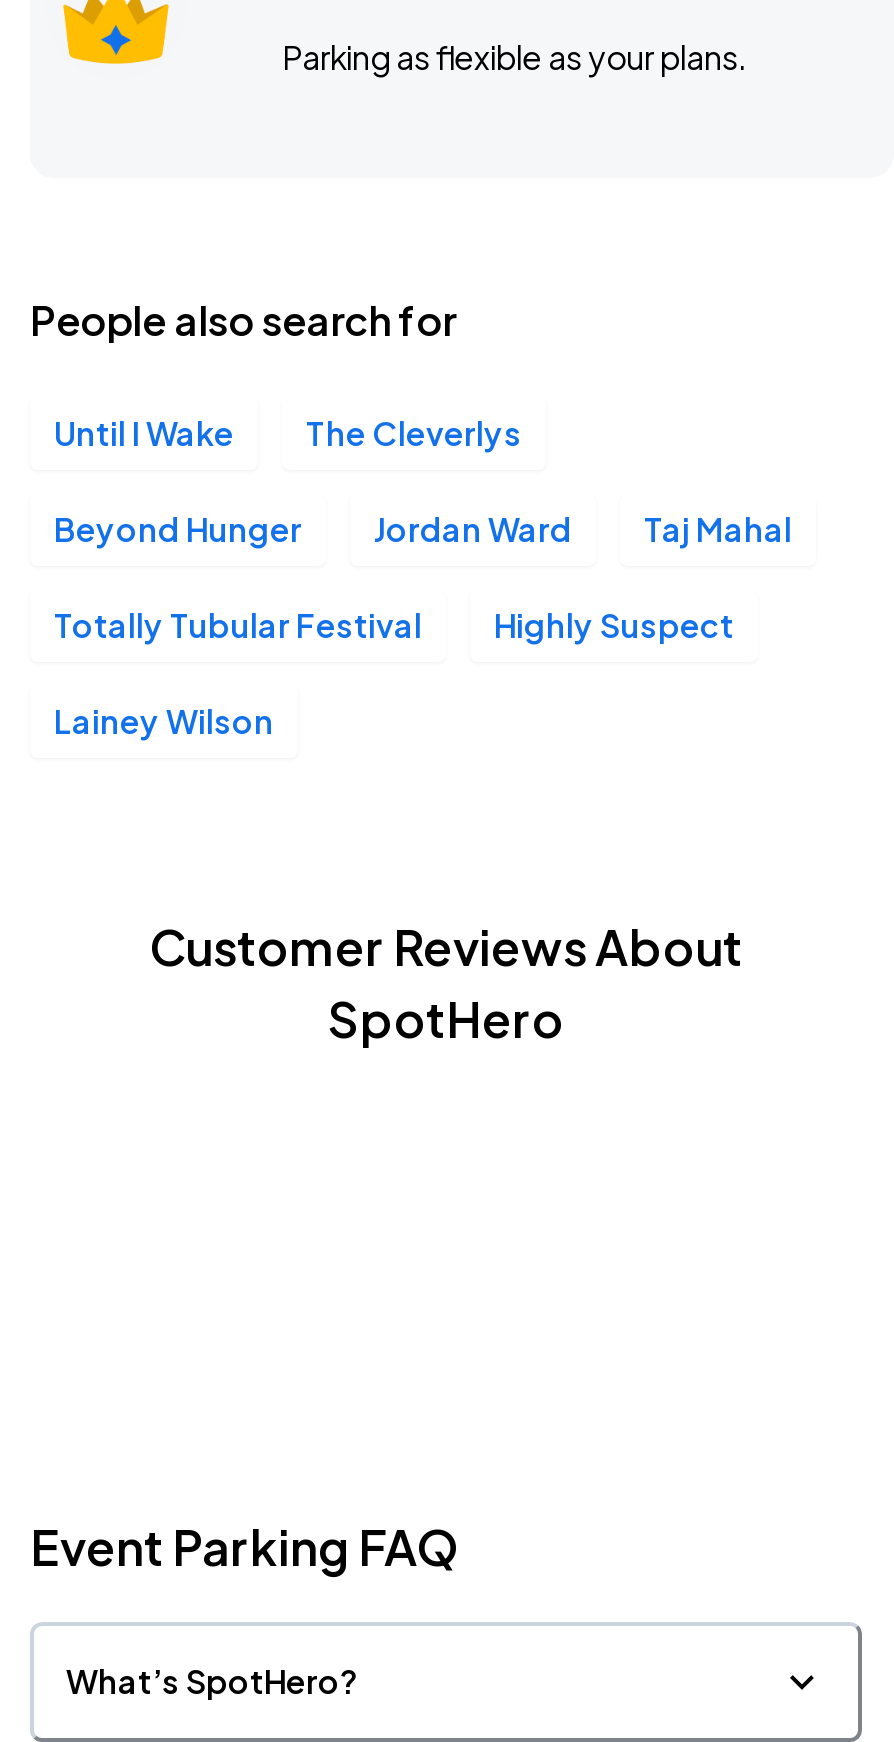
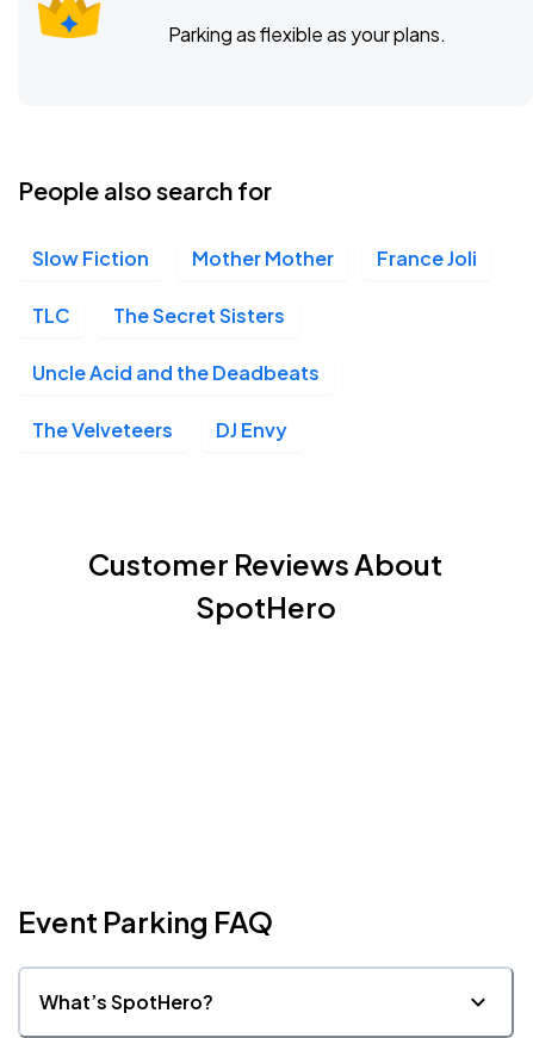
[54,412,522,454] Until I Wake | The Cleverlys -> [32,245,477,271] Slow Fiction | Mother Mother | France Joli
[54,508,792,550] Beyond Hunger | Jordan Ward | Taj Mahal -> [32,303,285,328] TLC | The Secret Sisters
[54,604,734,646] Totally Tubular Festival | Highly Suspect -> [32,360,320,385] Uncle Acid and the Deadbeats
[54,700,274,742] Lainey Wilson -> [32,417,287,442] The Velveteers | DJ Envy

